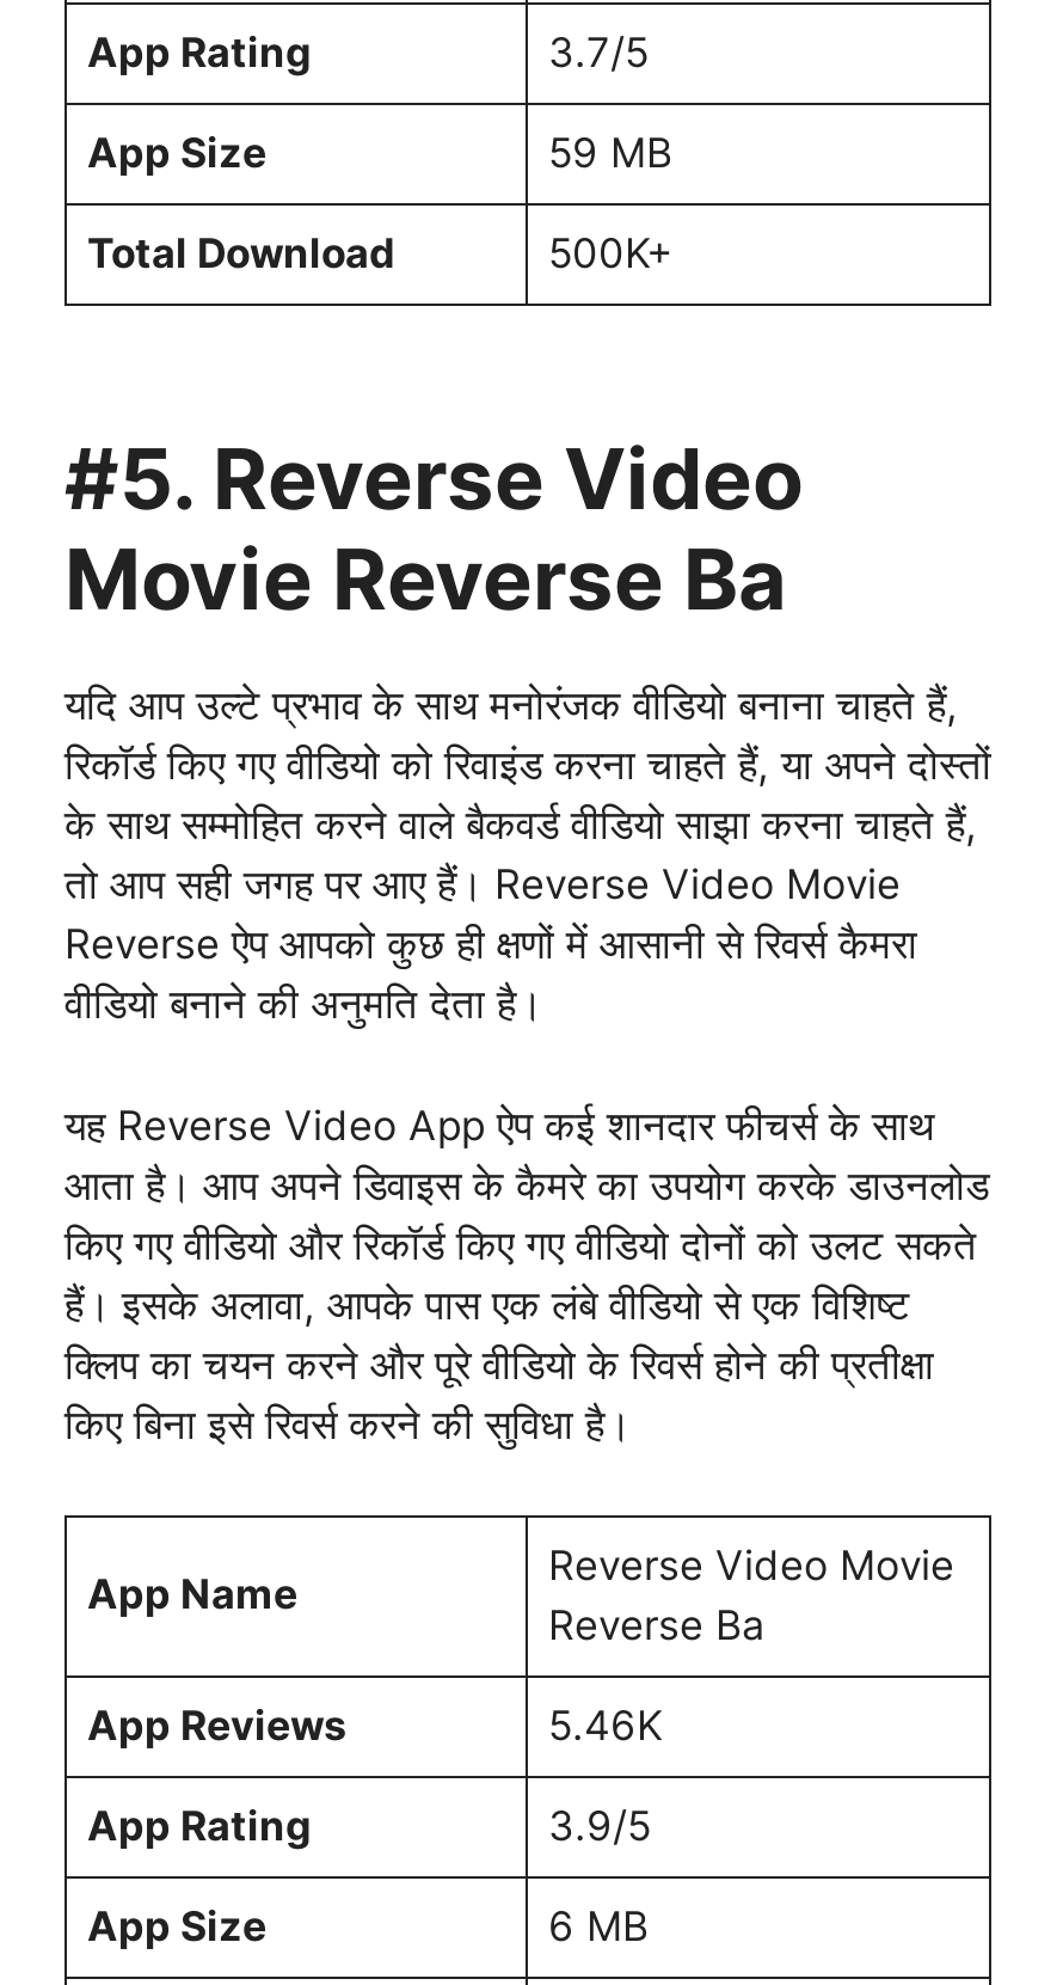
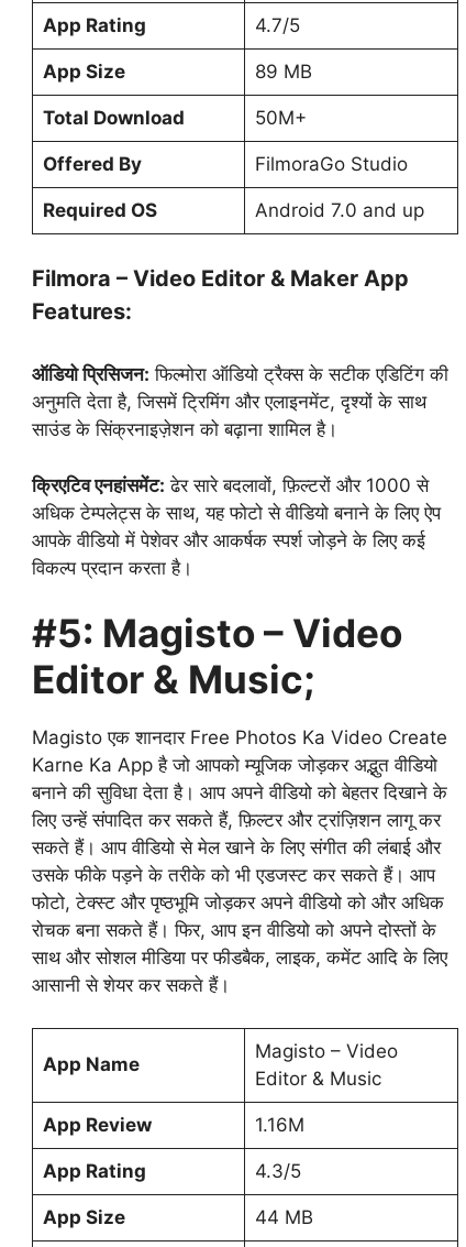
[548,29,649,76] 3.7/5 -> [254,14,299,36] 4.7/5
[548,129,672,177] 59 MB -> [254,60,312,82] 89 MB
[64,229,991,1447] 500K+ | #5. Reverse Video | Movie Reverse Ba | यदि आप उल्टे प्रभाव के साथ मनोरंजक वीडियो बनाना चाहते हैं, | रिकॉर्ड किए गए वीडियो को रिवाइंड करना चाहते हैं, या अपने दोस्तों | के साथ सम्मोहित करने वाले बैकवर्ड वीडियो साझा करना चाहते हैं, | तो आप सही जगह पर आए हैं। Reverse Video Movie | Reverse ऐप आपको कुछ ही क्षणों में आसानी से रिवर्स कैमरा | वीडियो बनाने की अनुमति देता है। | यह Reverse Video App ऐप कई शानदार फीचर्स के साथ | आता है। आप अपने डिवाइस के कैमरे का उपयोग करके डाउनलोड | किए गए वीडियो और रिकॉर्ड किए गए वीडियो दोनों को उलट सकते | हैं। इसके अलावा, आपके पास एक लंबे वीडियो से एक विशिष्ट | क्लिप का चयन करने और पूरे वीडियो के रिवर्स होने की प्रतीक्षा | किए बिना इसे रिवर्स करने की सुविधा है। -> [32,106,448,996] 50M+ | Offered By | FilmoraGo Studio | Required OS | Android 7.0 and up | Filmora – Video Editor & Maker App | Features: | ऑडियो प्रिसिजन: फिल्मोरा ऑडियो ट्रैक्स के सटीक एडिटिंग की | अनुमति देता है, जिसमें ट्रिमिंग और एलाइनमेंट, दृश्यों के साथ | साउंड के सिंक्रनाइज़ेशन को बढ़ाना शामिल है। | क्रिएटिव एनहांसमेंट: ढेर सारे बदलावों, फ़िल्टरों और 1000 से | अधिक टेम्पलेट्स के साथ, यह फोटो से वीडियो बनाने के लिए ऐप | आपके वीडियो में पेशेवर और आकर्षक स्पर्श जोड़ने के लिए कई | विकल्प प्रदान करता है। | #5: Magisto – Video | Editor & Music; | Magisto एक शानदार Free Photos Ka Video Create | Karne Ka App है जो आपको म्यूजिक जोड़कर अद्भुत वीडियो | बनाने की सुविधा देता है। आप अपने वीडियो को बेहतर दिखाने के | लिए उन्हें संपादित कर सकते हैं, फ़िल्टर और ट्रांज़िशन लागू कर | सकते हैं। आप वीडियो से मेल खाने के लिए संगीत की लंबाई और | उसके फीके पड़ने के तरीके को भी एडजस्ट कर सकते हैं। आप | फोटो, टेक्स्ट और पृष्ठभूमि जोड़कर अपने वीडियो को और अधिक | रोचक बना सकते हैं। फिर, आप इन वीडियो को अपने दोस्तों के | साथ और सोशल मीडिया पर फीडबैक, लाइक, कमेंट आदि के लिए | आसानी से शेयर कर सकते हैं।
[548,1542,954,1649] Reverse Video Movie | Reverse Ba -> [254,1040,397,1089] Magisto – Video | Editor & Music
[87,1702,663,1750] App Reviews | 5.46K -> [42,1113,304,1135] App Review | 1.16M
[548,1802,651,1850] 3.9/5 -> [254,1160,301,1182] 4.3/5
[548,1903,649,1950] 6 MB -> [254,1206,313,1228] 44 MB

